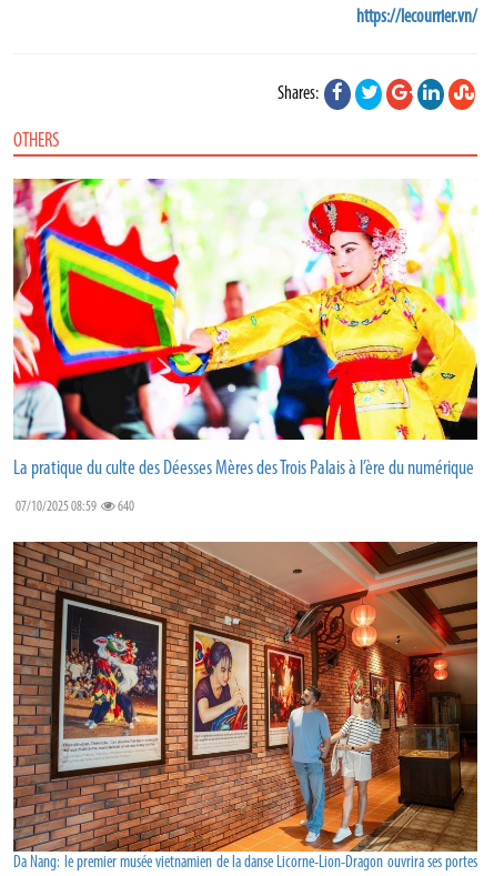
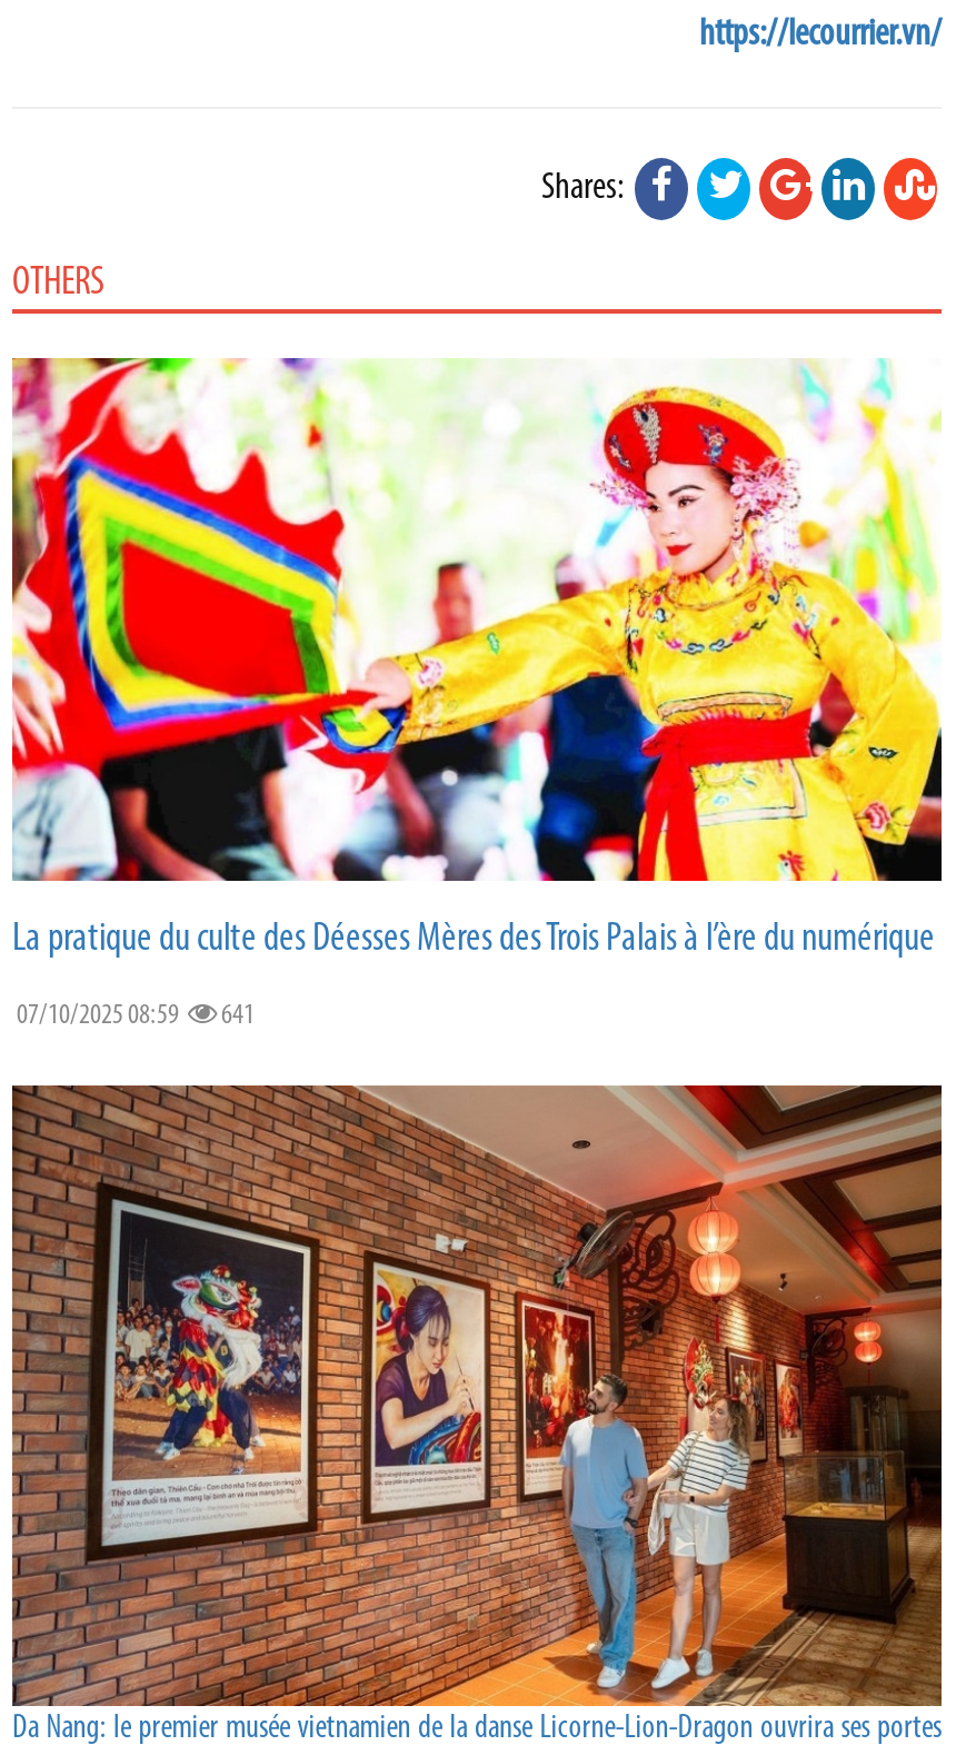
[16,499,134,514] 07/10/2025 08:59 640 -> [17,1000,255,1029] 07/10/2025 08:59 641

